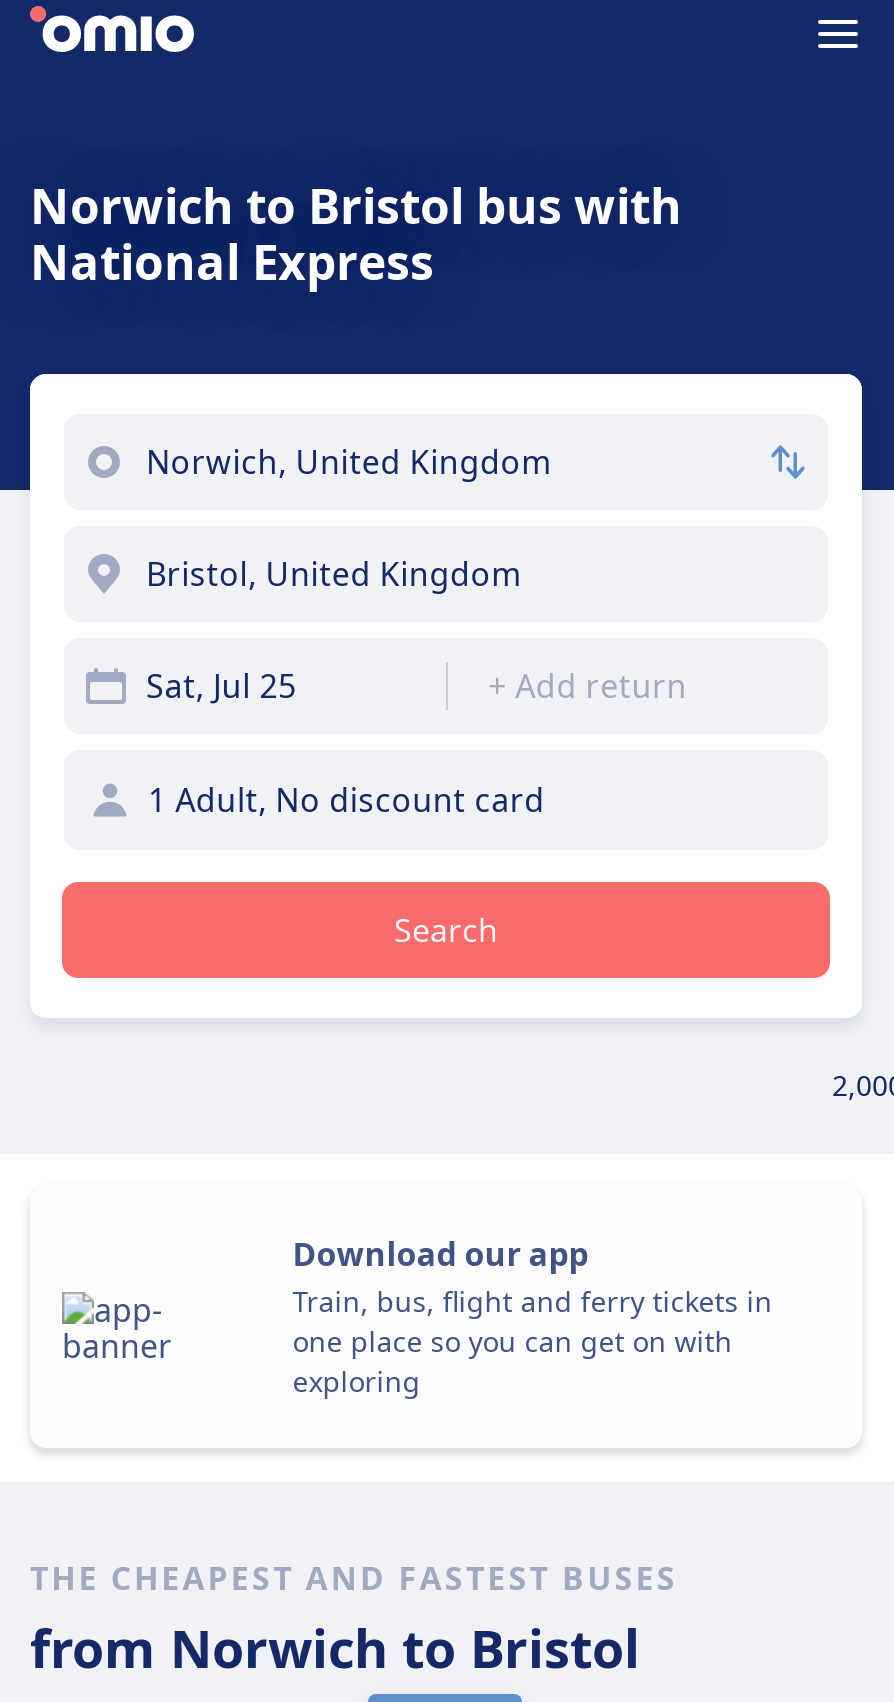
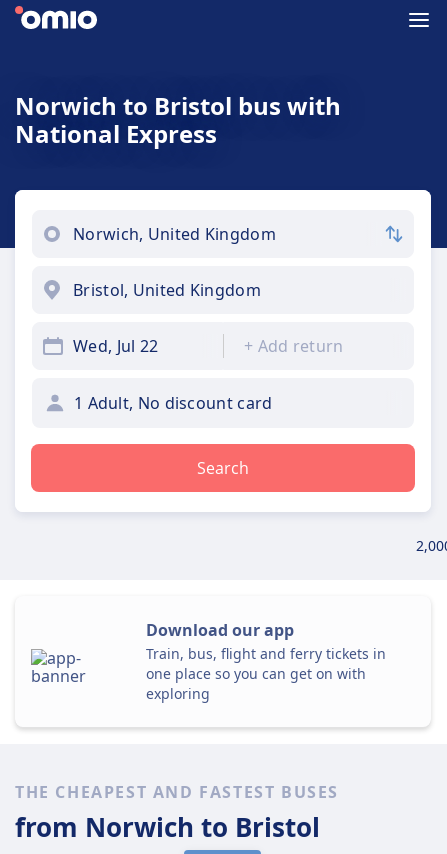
[146,664,297,708] Sat, Jul 25 -> [73,335,158,357] Wed, Jul 22

